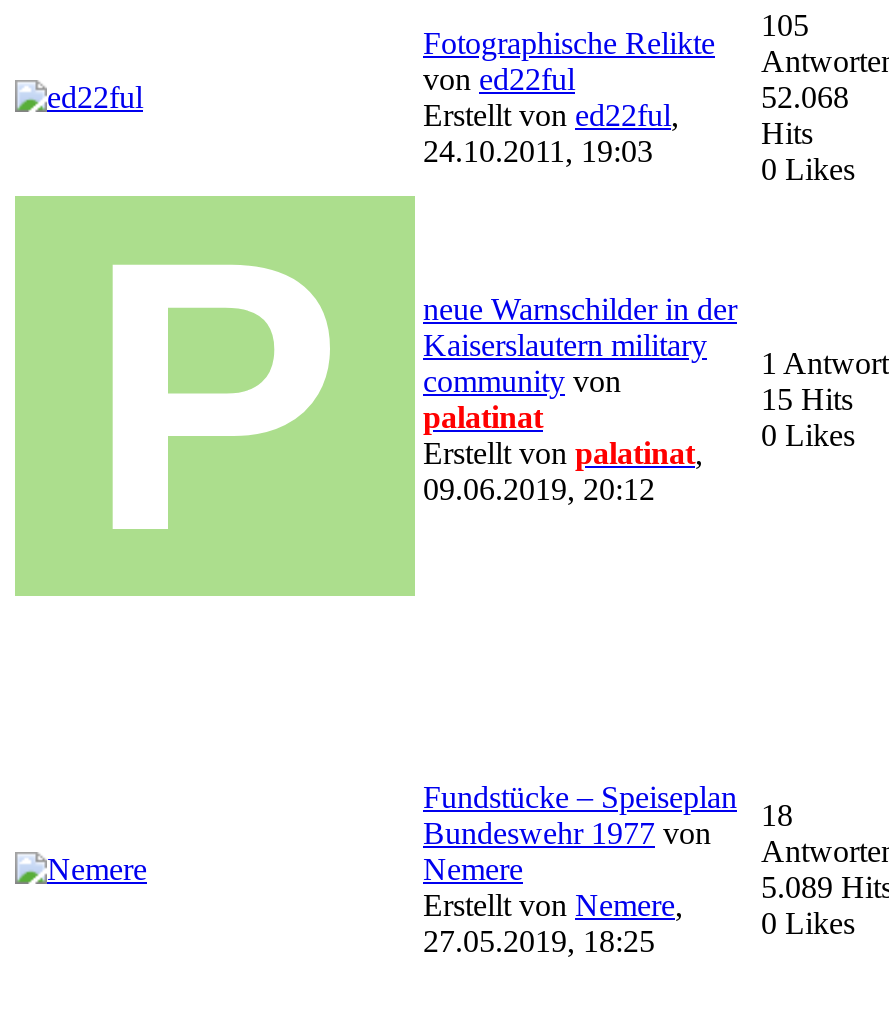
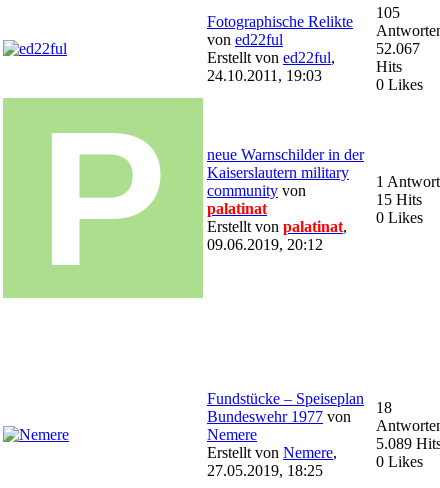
[761,80,849,114] 52.068 -> [376,40,420,57] 52.067

